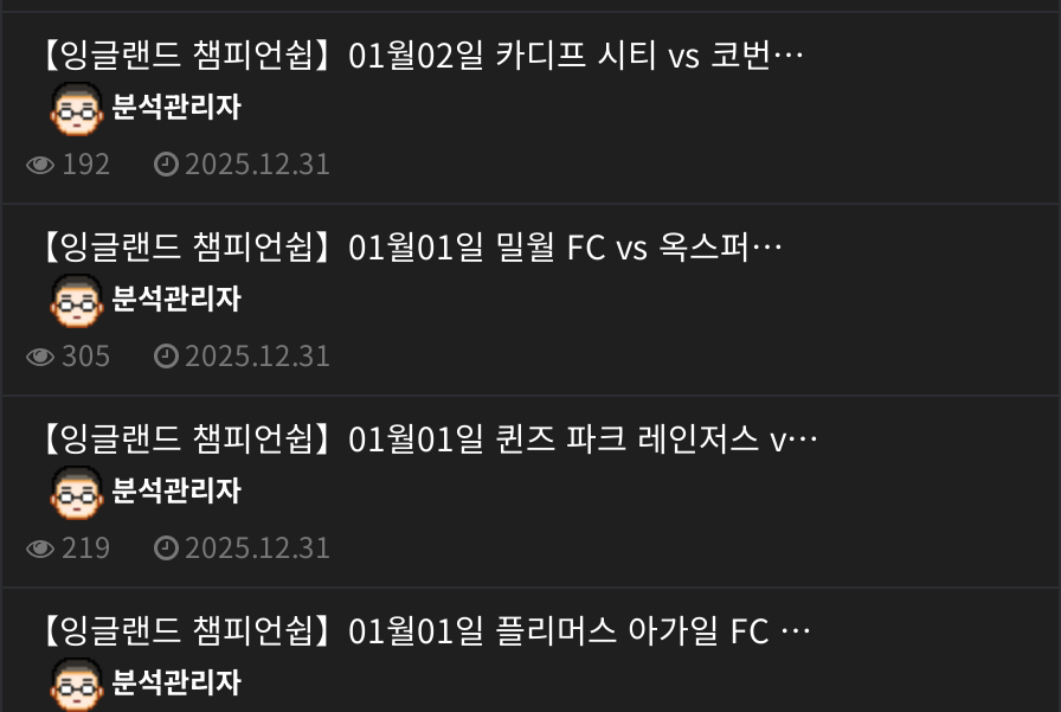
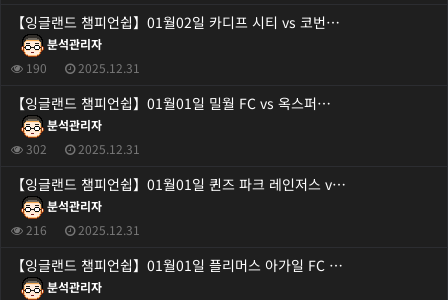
[54,142,332,182] 192 2025.12.31 -> [23,59,140,76] 190 2025.12.31
[54,334,332,374] 305 2025.12.31 -> [23,140,140,157] 302 2025.12.31
[54,526,332,566] 219 2025.12.31 -> [23,221,140,238] 216 2025.12.31

